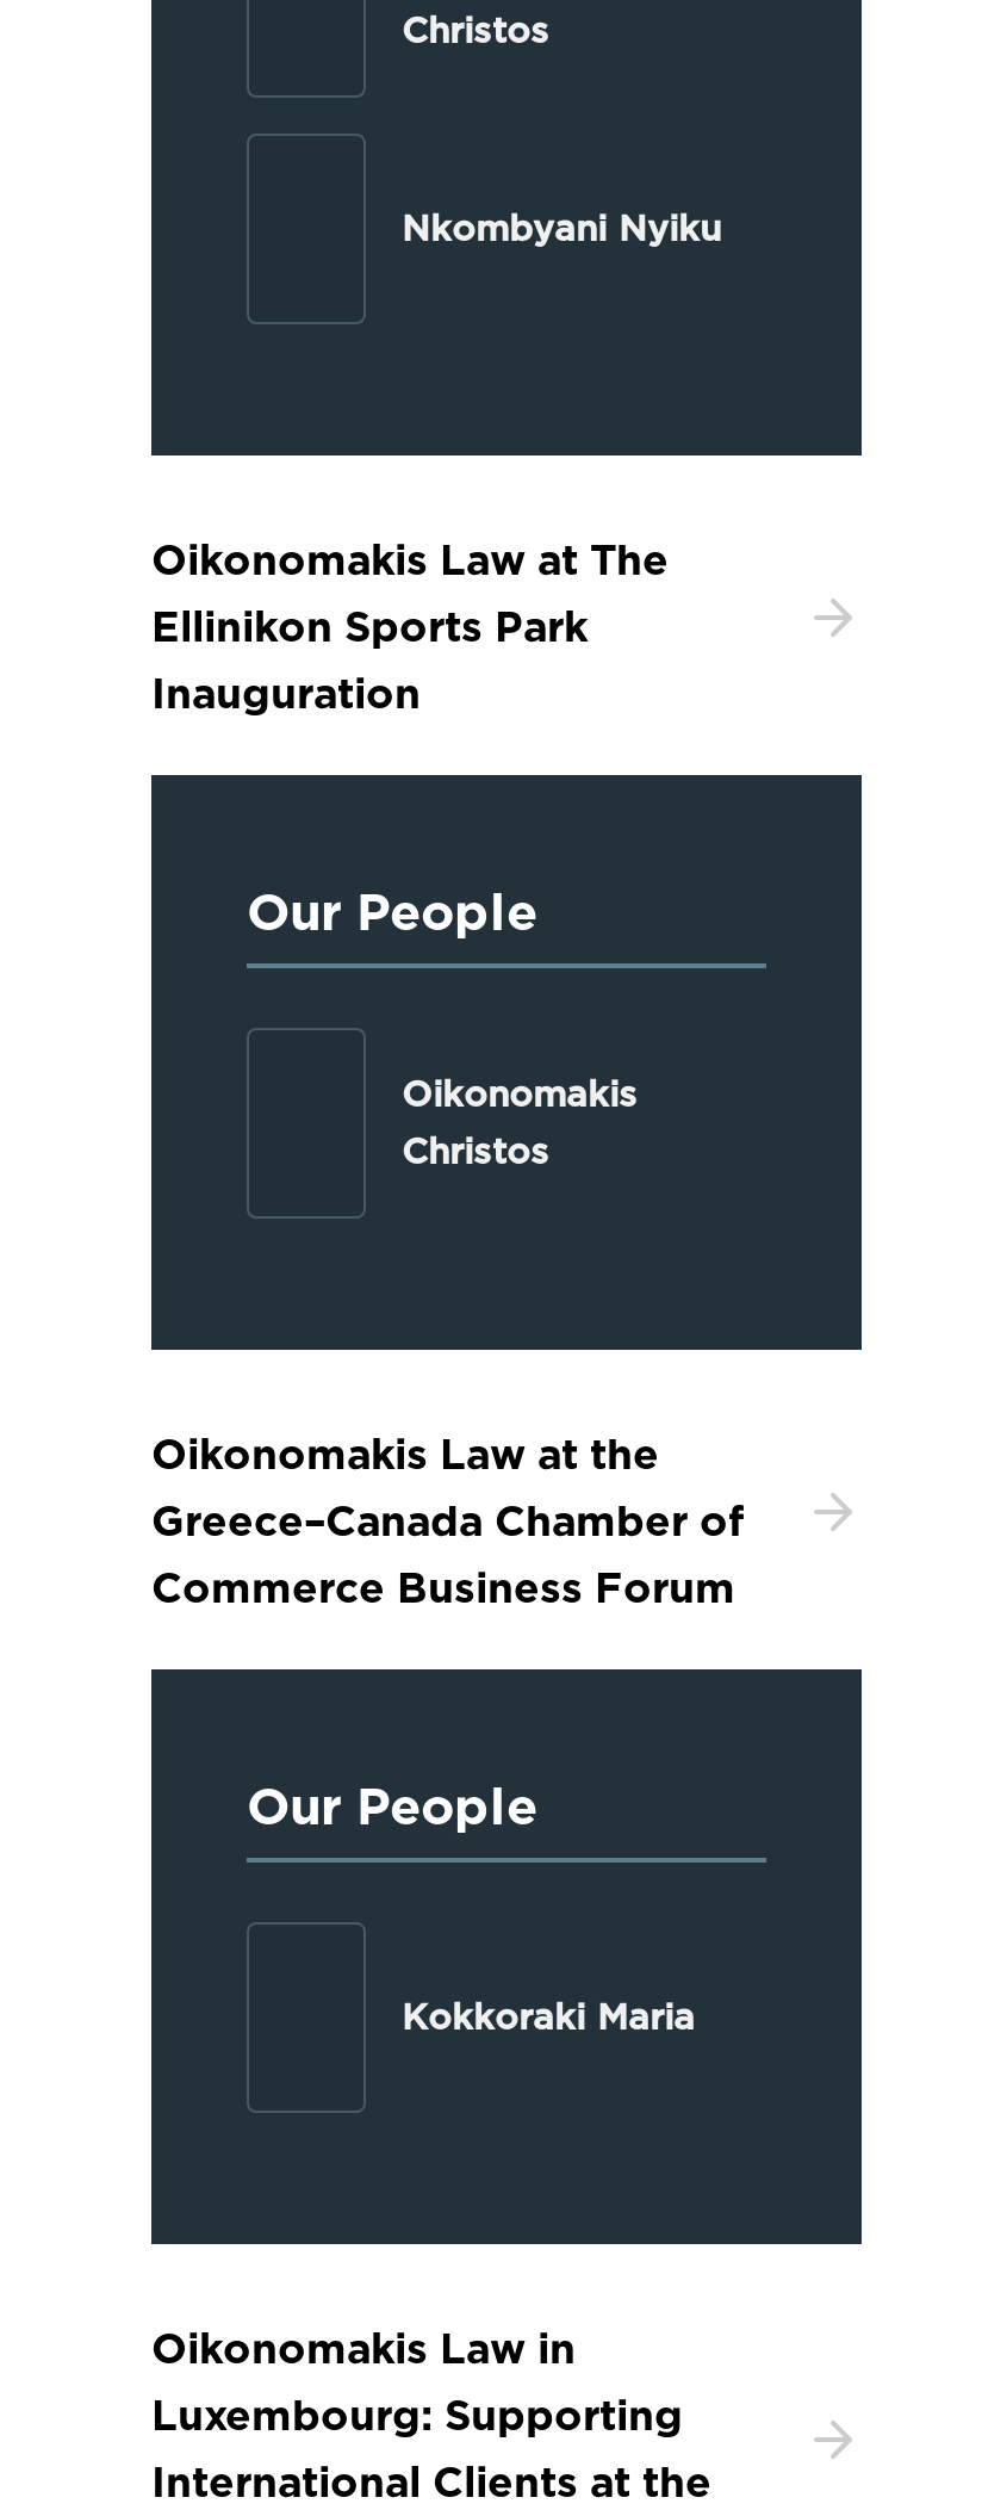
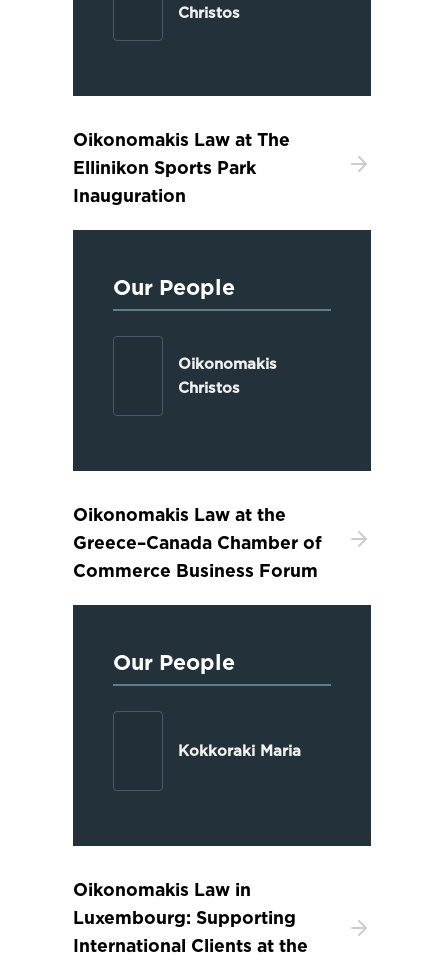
[402,207,721,248] Nkombyani Nyiku -> none

